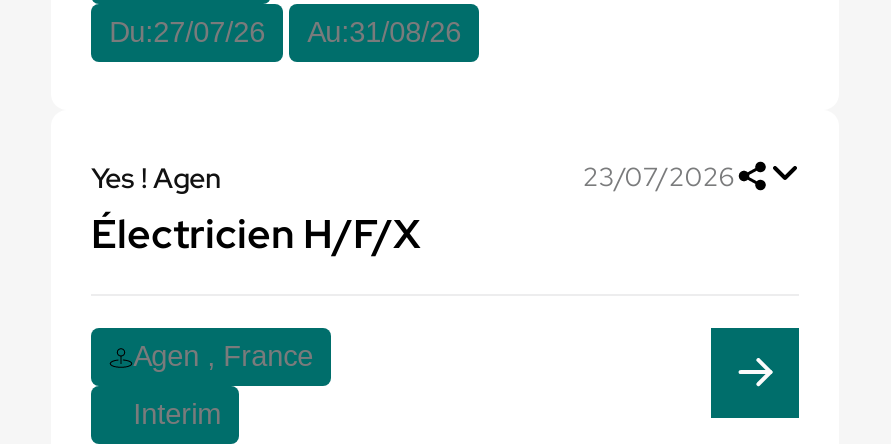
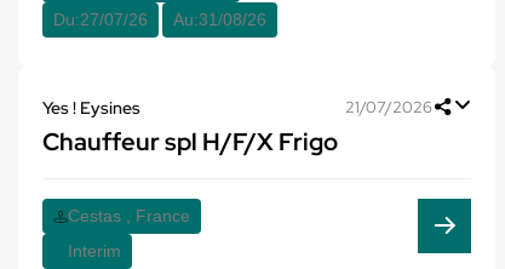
[91,160,735,260] Yes ! Agen | 23/07/2026 | Électricien H/F/X -> [43,97,432,158] Yes ! Eysines | 21/07/2026 | Chauffeur spl H/F/X Frigo
[133,340,313,372] Agen , France -> [68,206,190,225] Cestas , France

